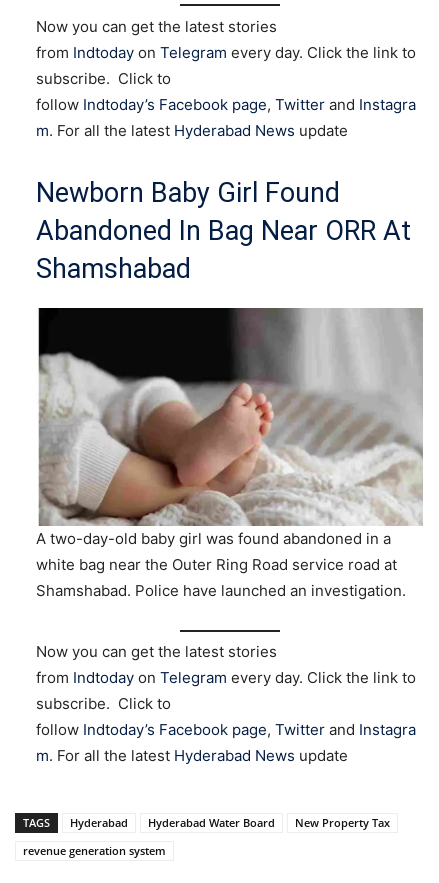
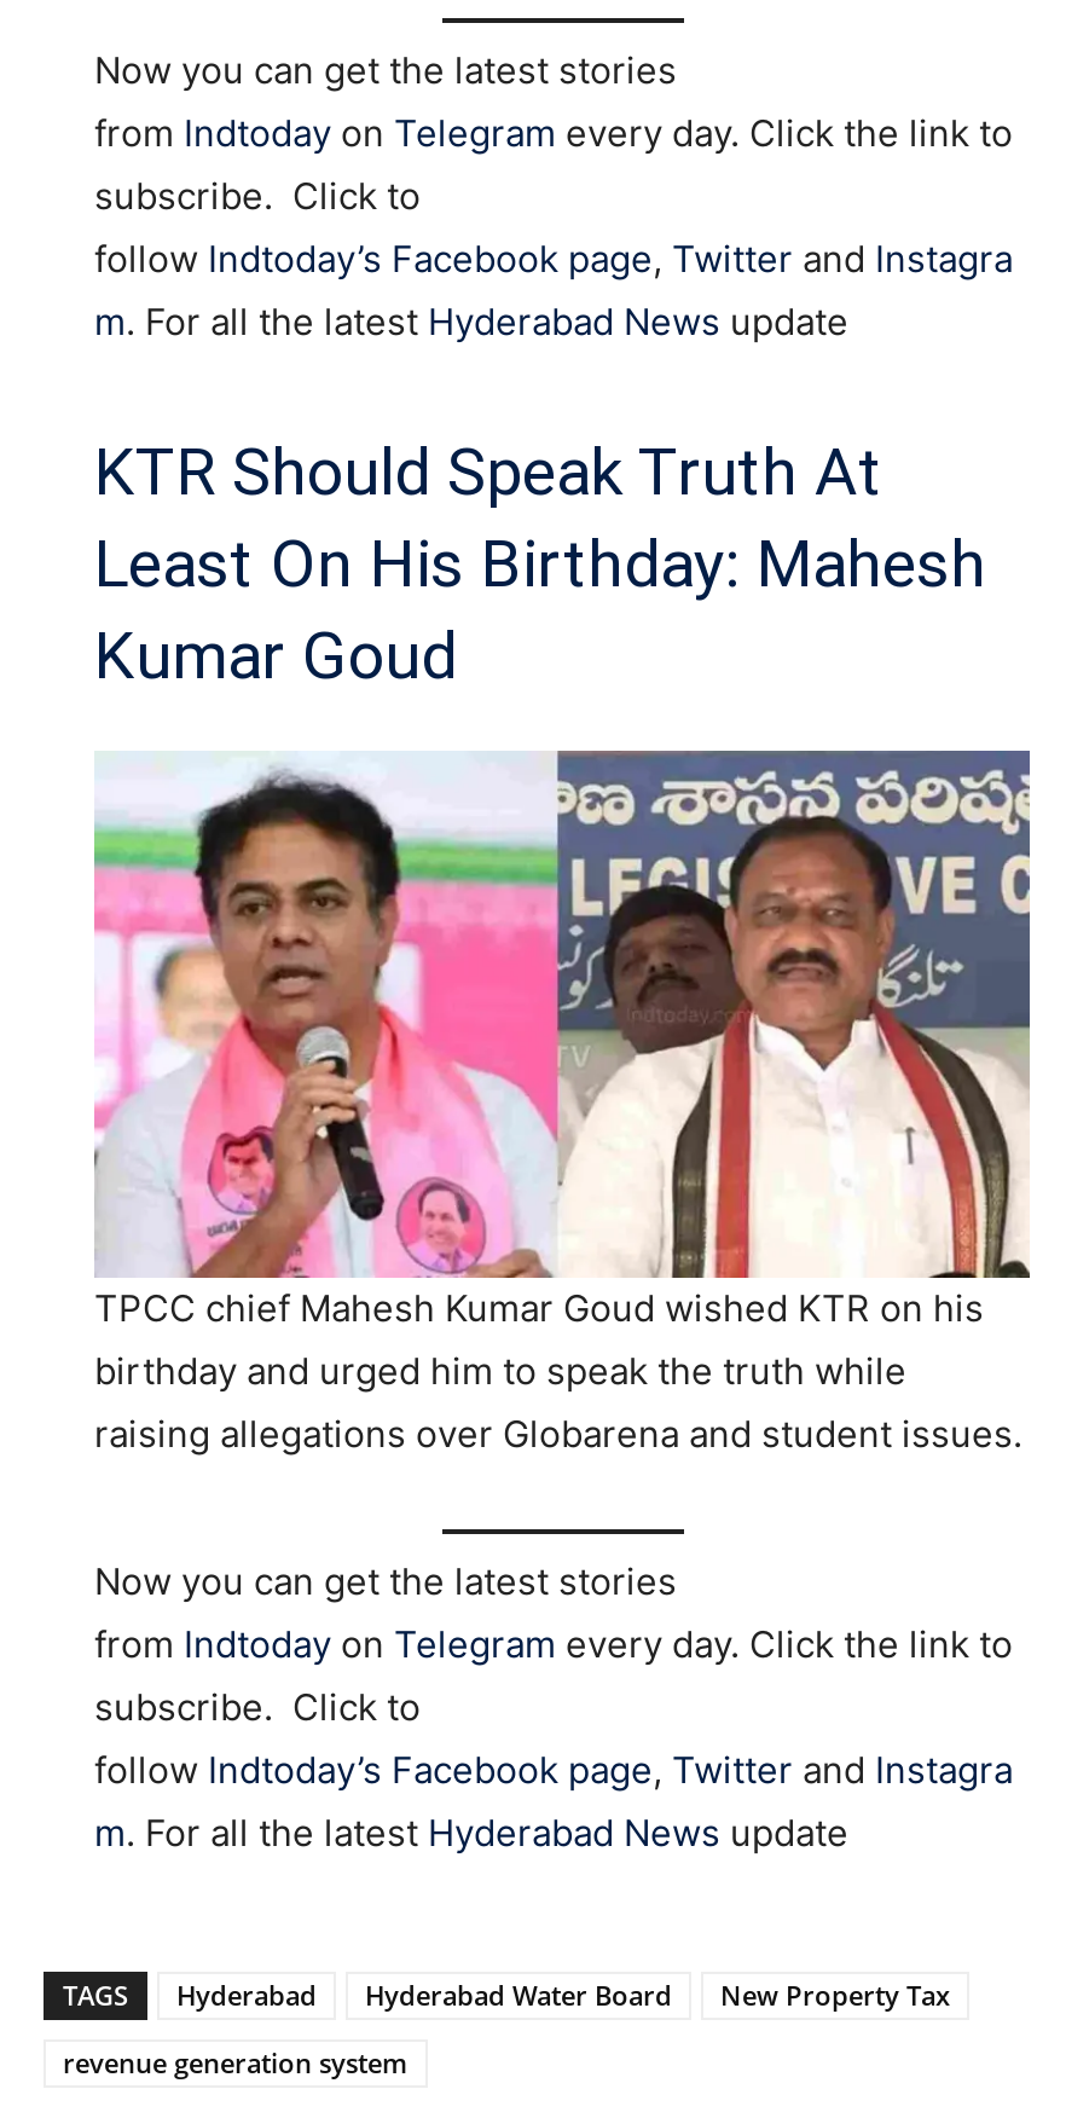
[36,177,411,285] Newborn Baby Girl Found | Abandoned In Bag Near ORR At | Shamshabad -> [94,434,986,695] KTR Should Speak Truth At | Least On His Birthday: Mahesh | Kumar Goud
[36,307,423,600] [image] | A two-day-old baby girl was found abandoned in a | white bag near the Outer Ring Road service road at | Shamshabad. Police have launched an investigation. -> [92,748,1030,1456] [image] | TPCC chief Mahesh Kumar Goud wished KTR on his | birthday and urged him to speak the truth while | raising allegations over Globarena and student issues.

